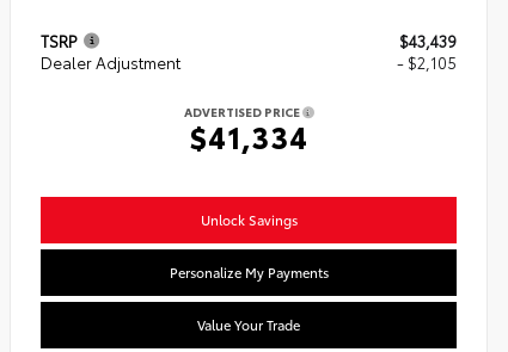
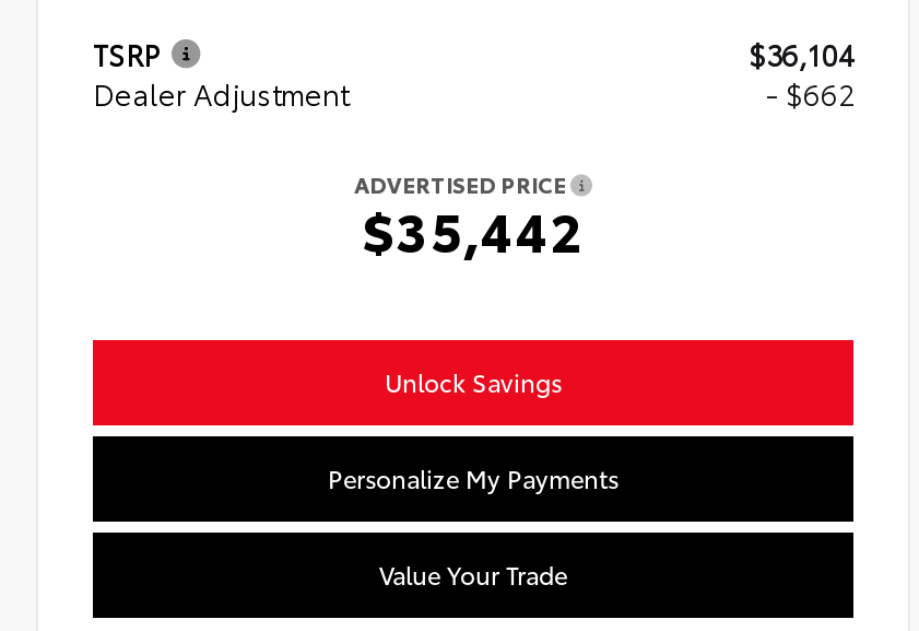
[399,30,457,51] $43,439 -> [749,34,853,73] $36,104
[397,51,457,73] - $2,105 -> [766,73,853,113] - $662
[189,115,308,156] $41,334 -> [363,190,584,265] $35,442

